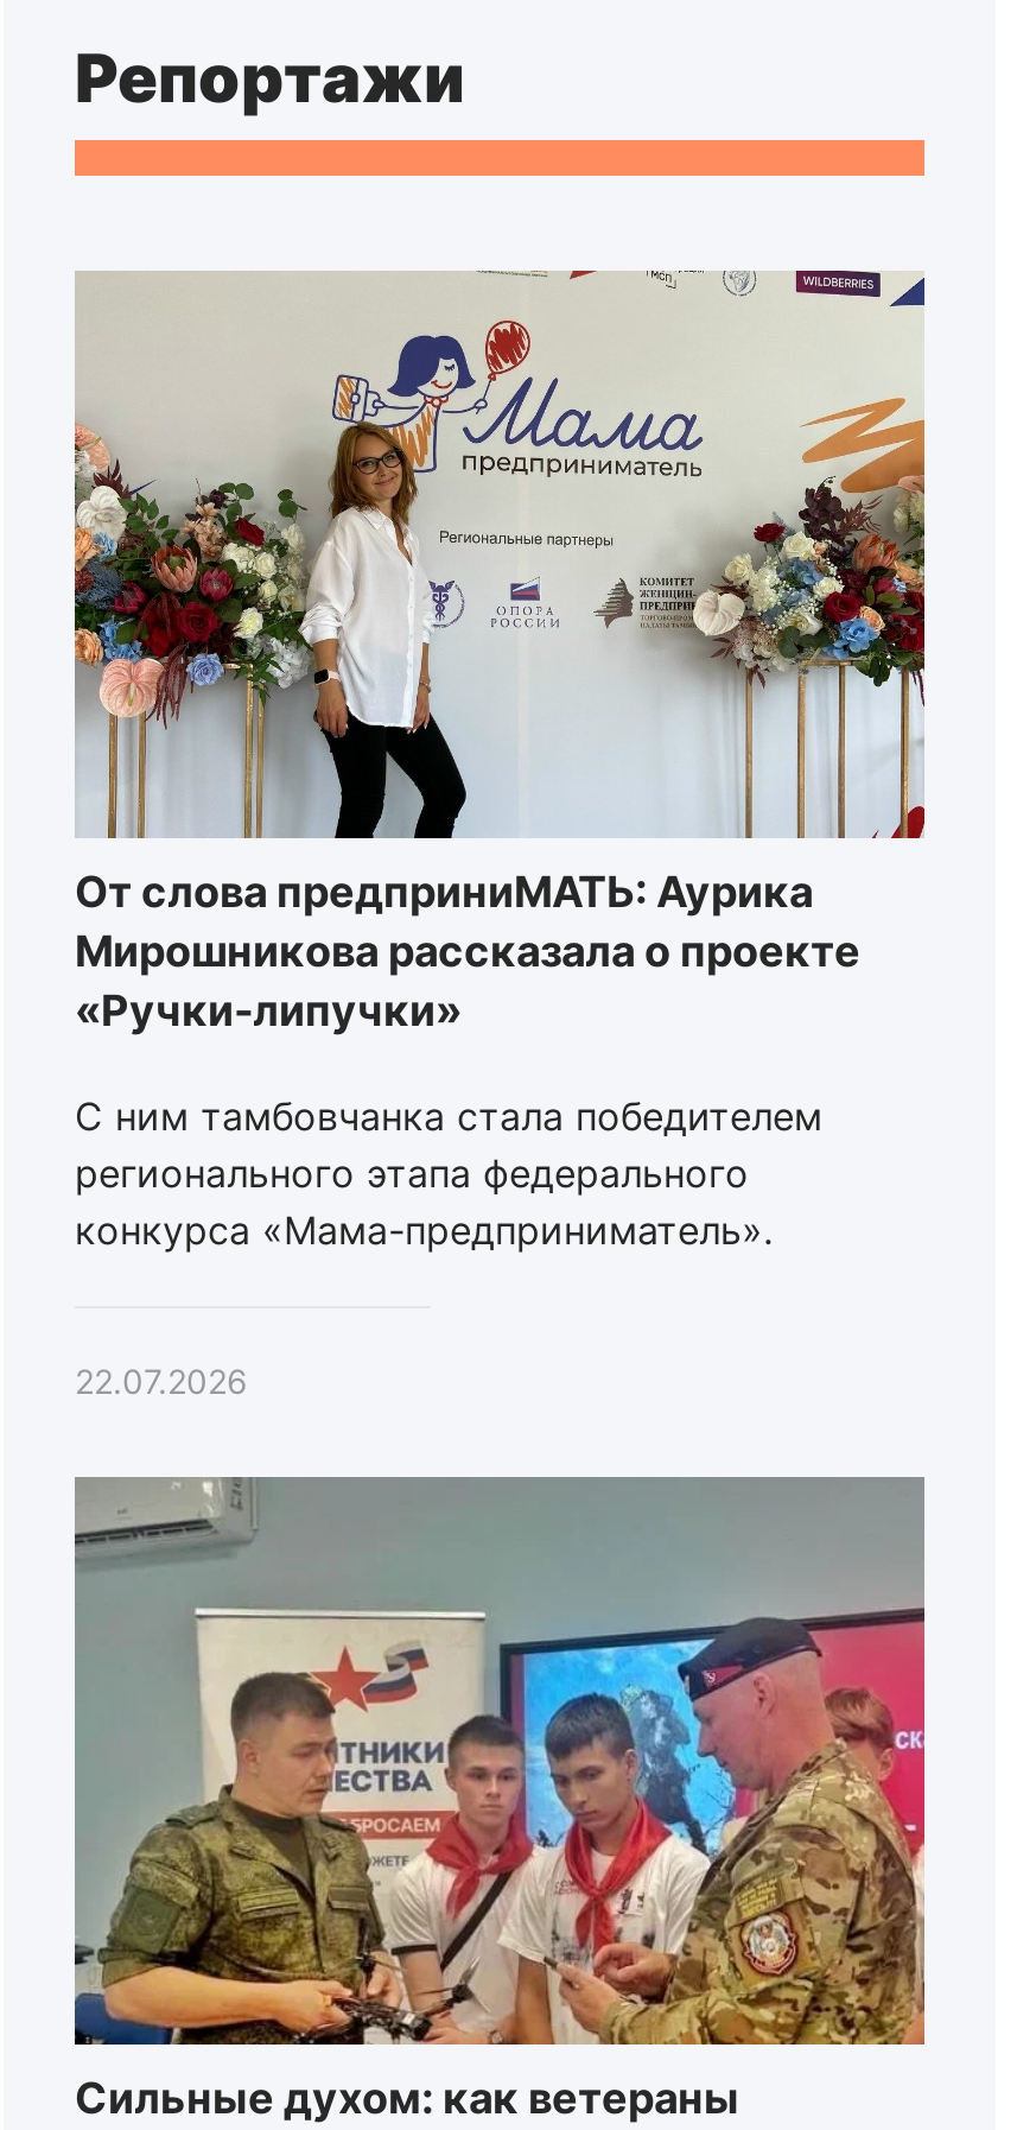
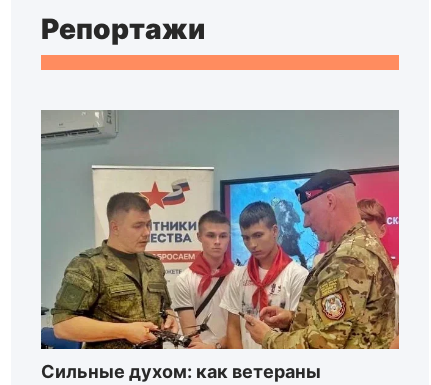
[72,268,927,1402] [image] | От слова предприниМАТЬ: Аурика | Мирошникова рассказала о проекте | «Ручки-липучки» | С ним тамбовчанка стала победителем | регионального этапа федерального | конкурса «Мама-предприниматель». | 22.07.2026 -> none

